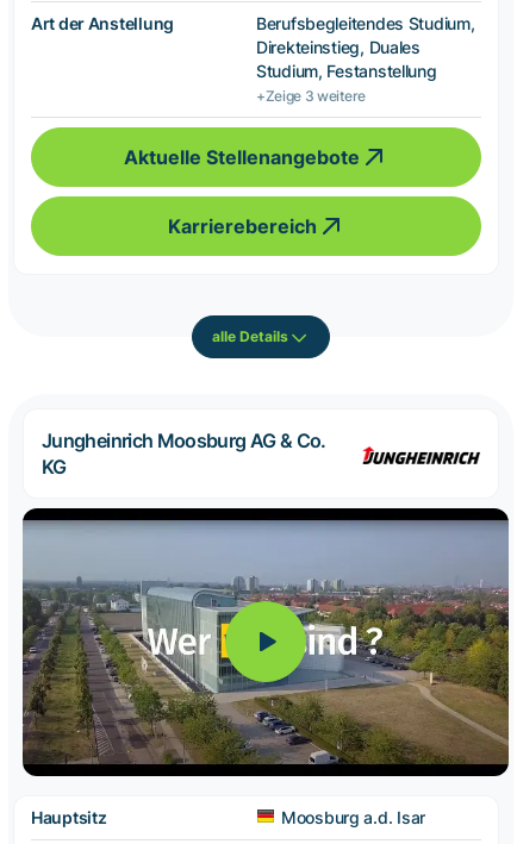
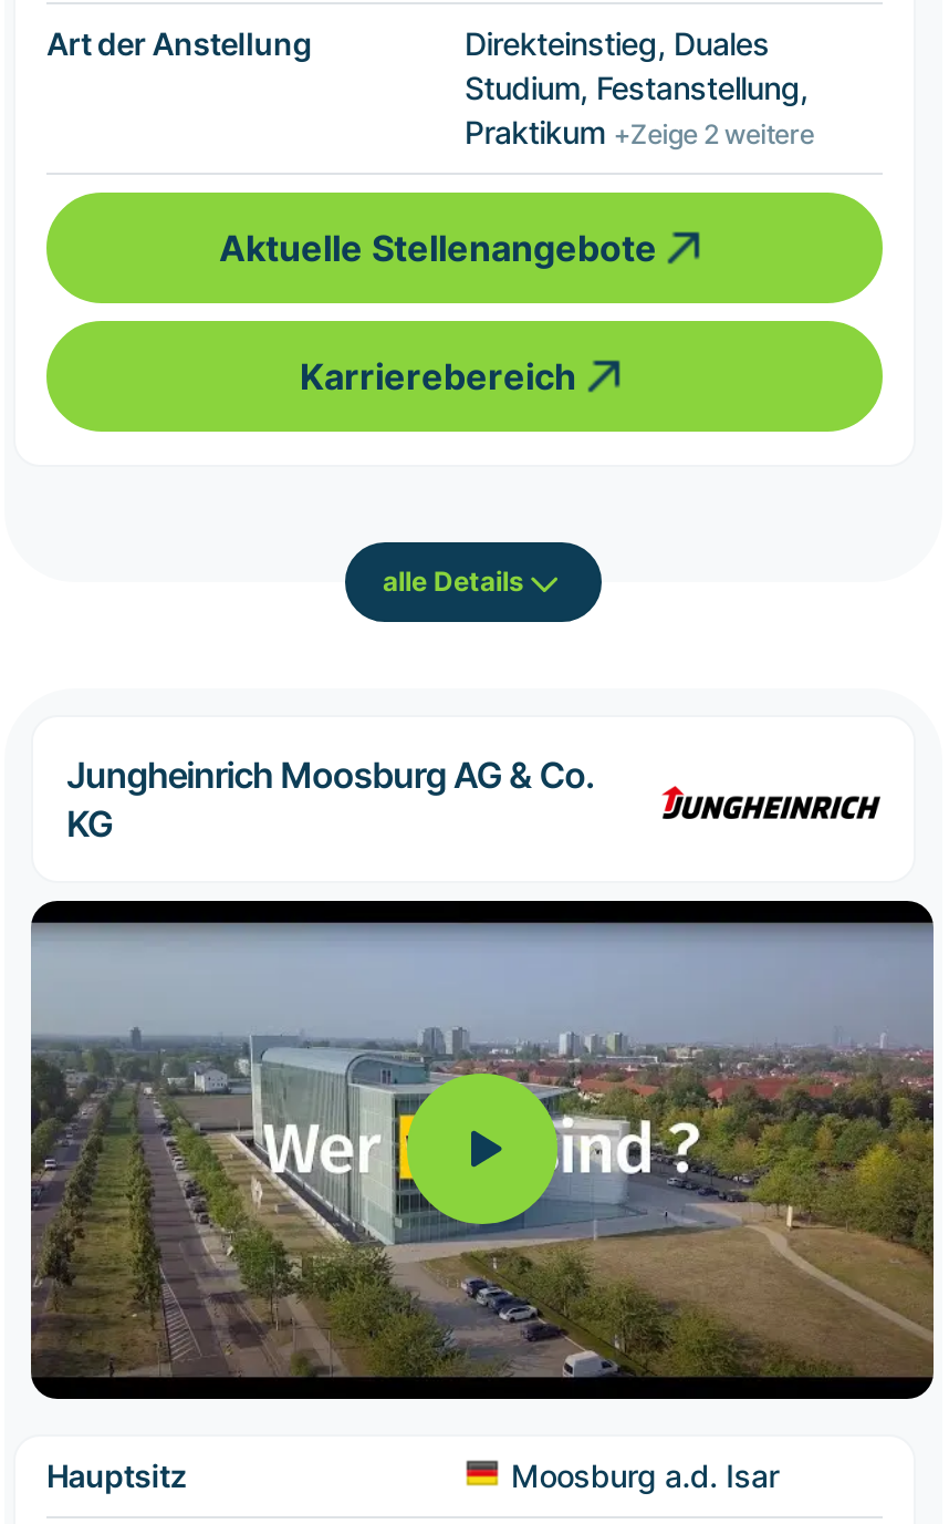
[256,13,475,33] Berufsbegleitendes Studium, -> none
[256,60,437,105] Studium, Festanstellung | +Zeige 3 weitere -> [465,68,814,150] Studium, Festanstellung, | Praktikum +Zeige 2 weitere

